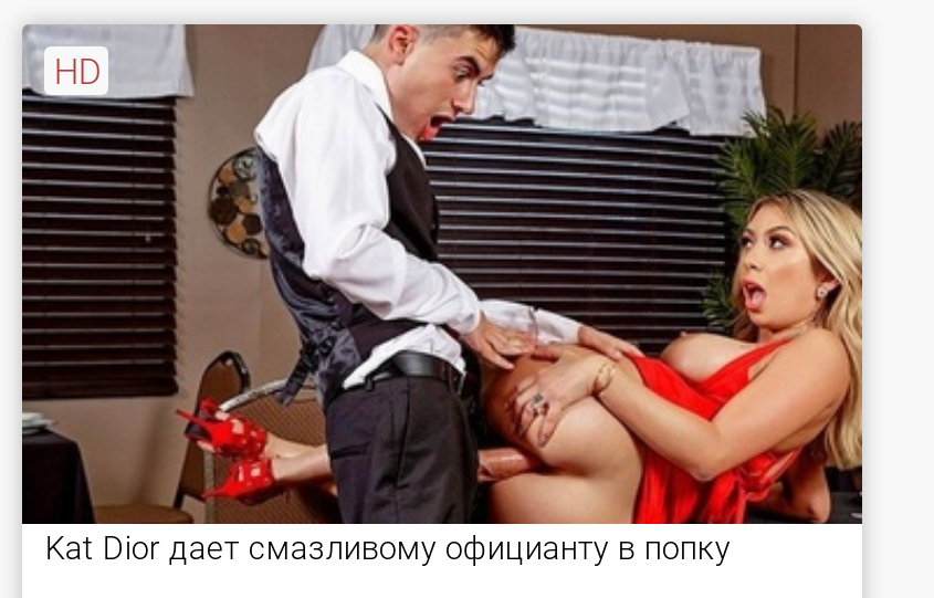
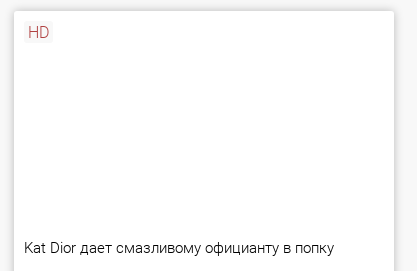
[20,22,864,526] [image] -> none

